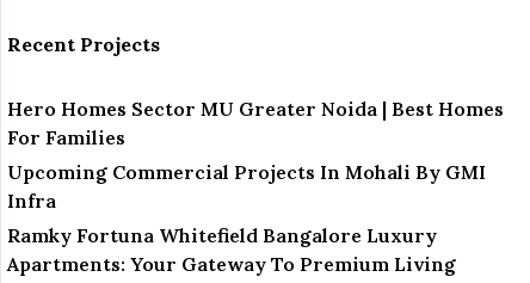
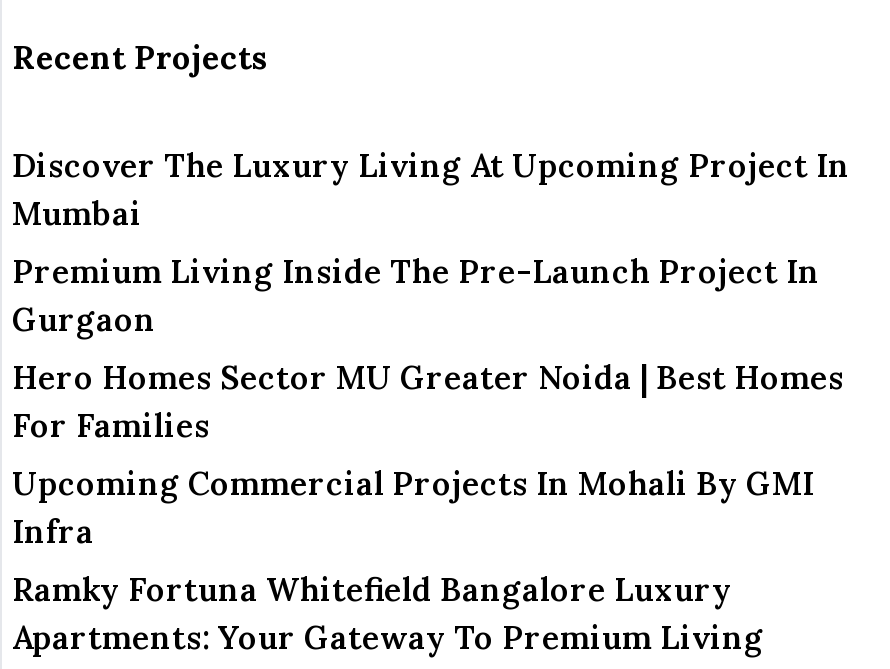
none -> [12,146,850,340] Discover The Luxury Living At Upcoming Project In | Mumbai | Premium Living Inside The Pre-Launch Project In | Gurgaon

